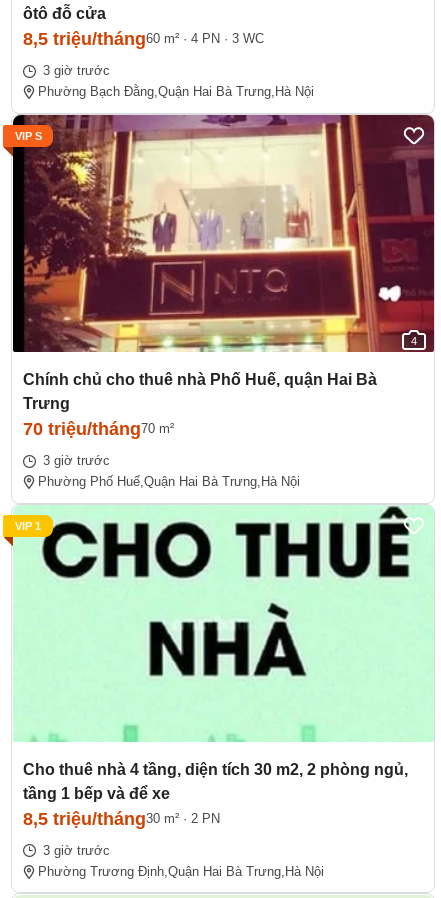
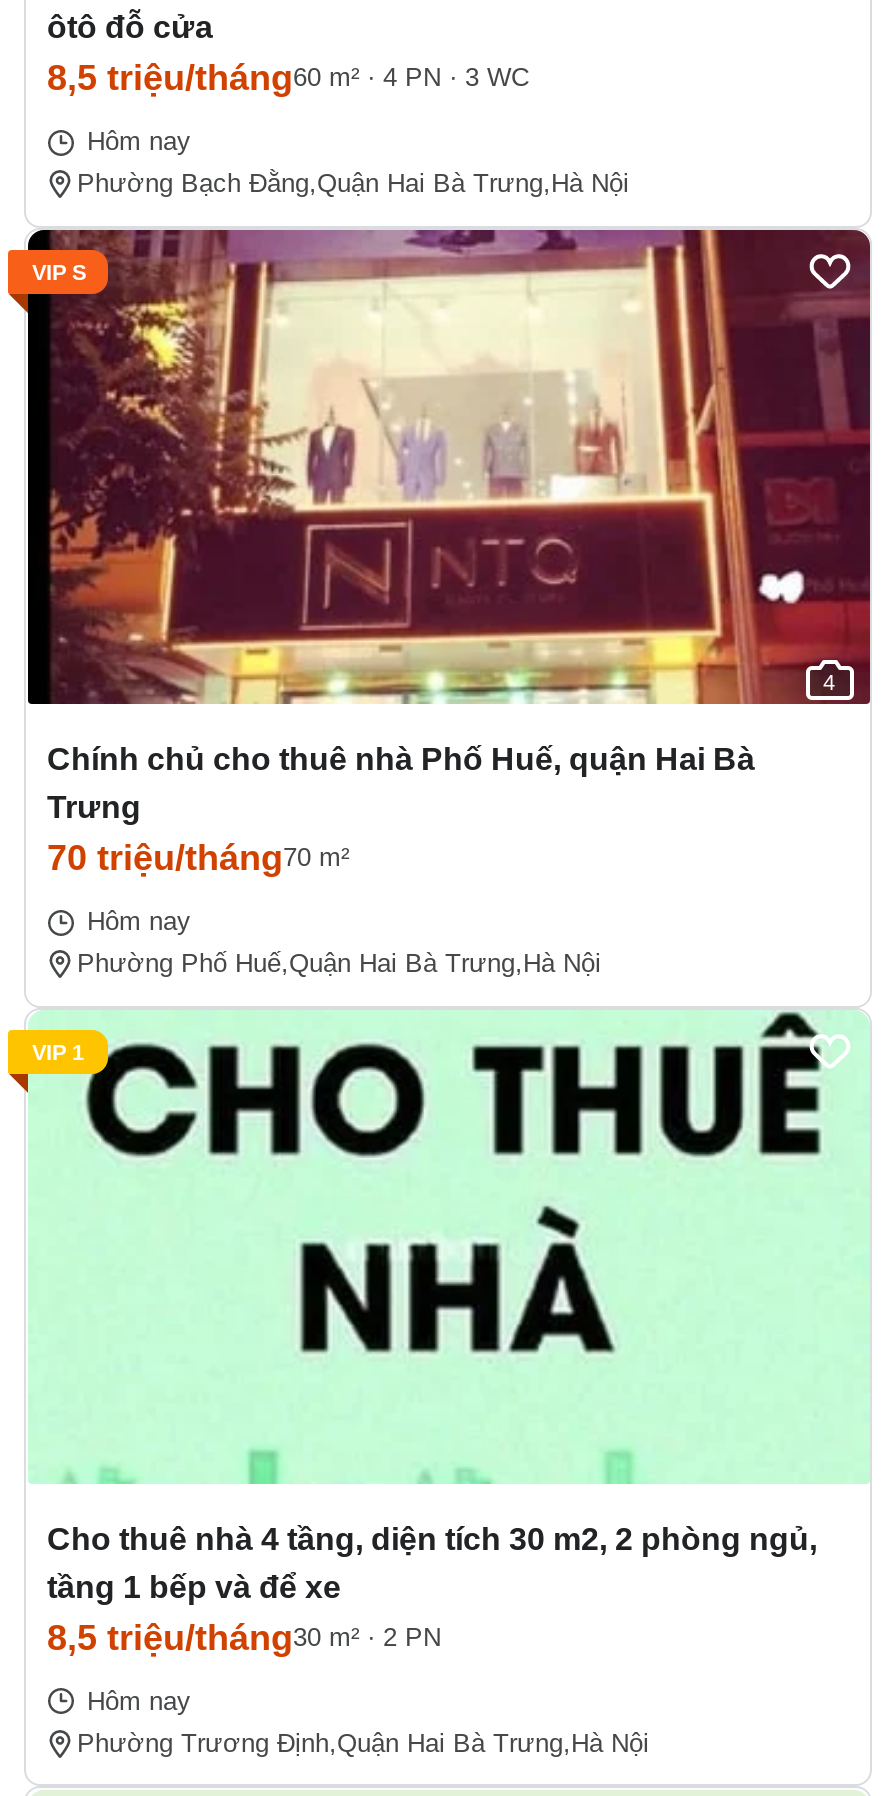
[42,63,109,78] 3 giờ trước -> [87,126,191,156] Hôm nay
[42,453,109,468] 3 giờ trước -> [87,906,191,936] Hôm nay
[42,843,109,858] 3 giờ trước -> [87,1686,191,1716] Hôm nay

